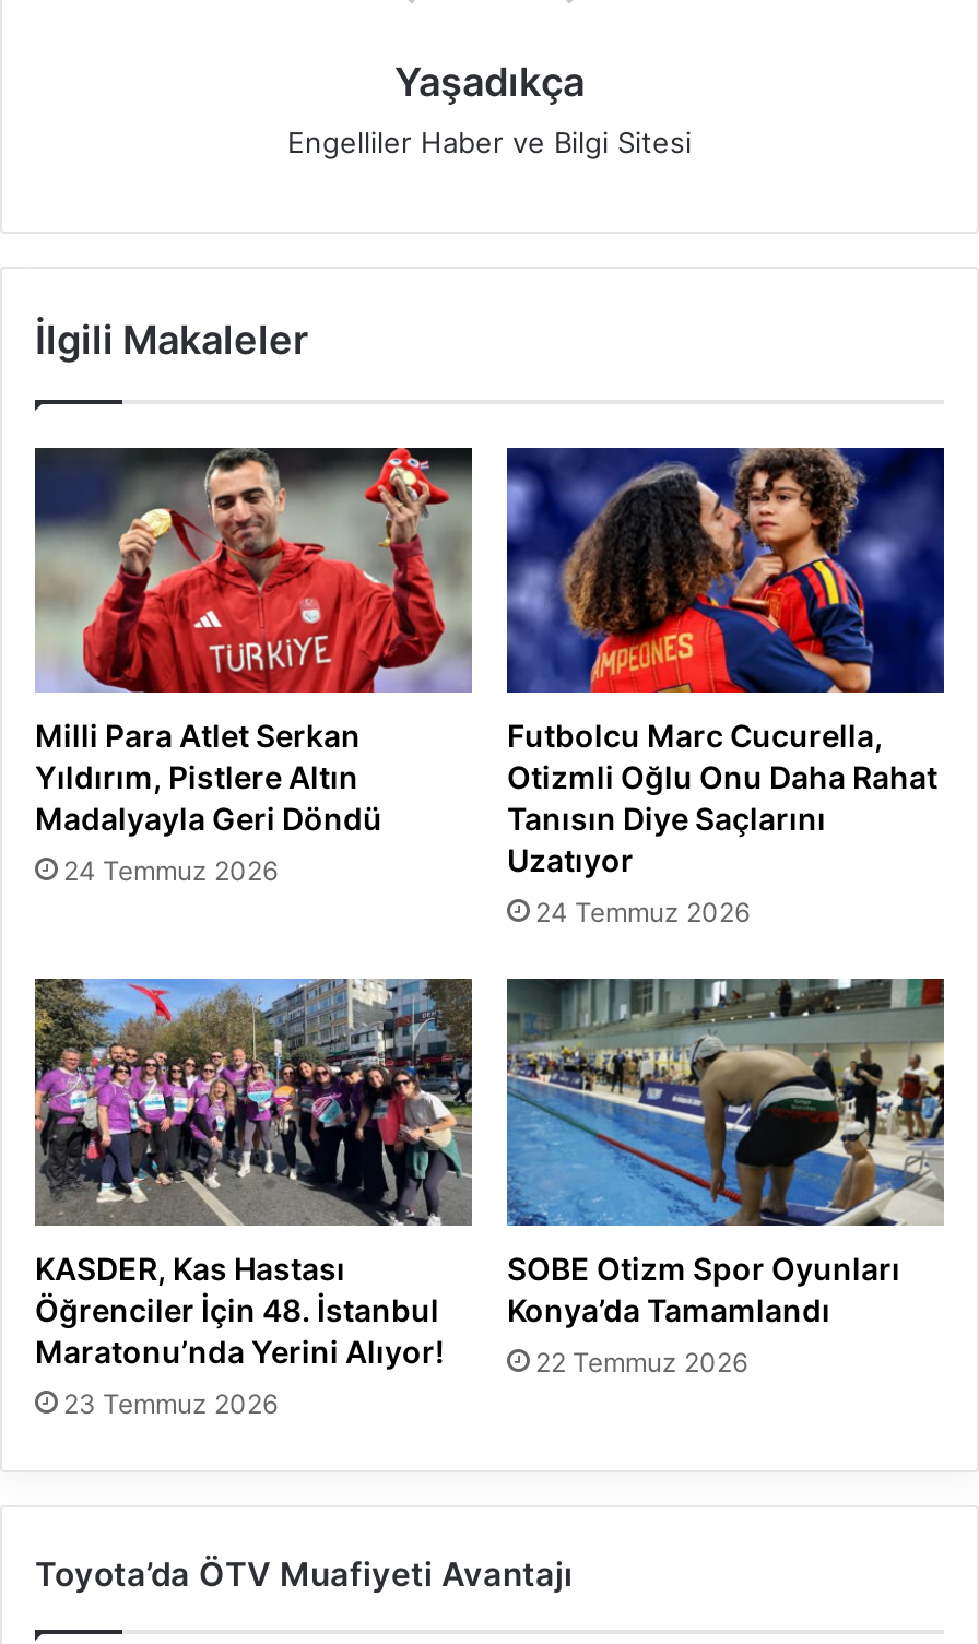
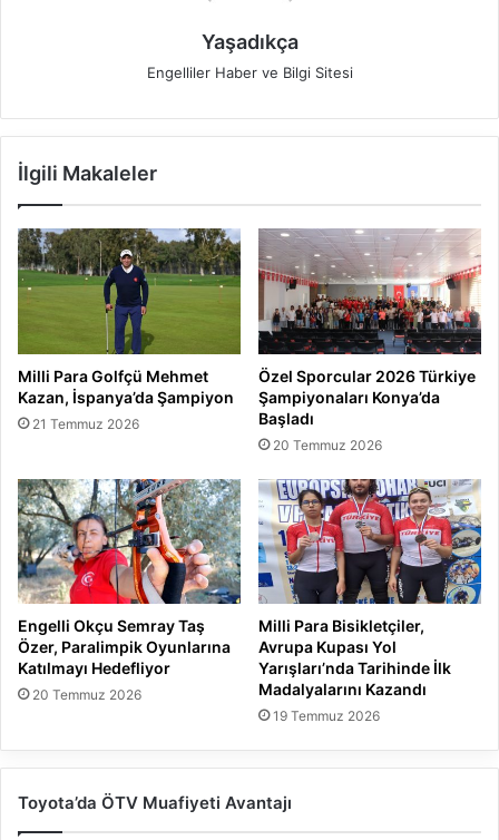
[35,446,474,838] [image] | Milli Para Atlet Serkan | Yıldırım, Pistlere Altın | Madalyayla Geri Döndü -> [17,227,242,406] [image] | Milli Para Golfçü Mehmet | Kazan, İspanya’da Şampiyon
[505,446,946,879] [image] | Futbolcu Marc Cucurella, | Otizmli Oğlu Onu Daha Rahat | Tanısın Diye Saçlarını | Uzatıyor -> [257,228,482,427] [image] | Özel Sporcular 2026 Türkiye | Şampiyonaları Konya’da | Başladı
[63,855,278,888] 24 Temmuz 2026 -> [32,415,139,432] 21 Temmuz 2026
[535,897,750,930] 24 Temmuz 2026 -> [273,436,382,453] 20 Temmuz 2026
[33,939,474,1370] [image] | KASDER, Kas Hastası | Öğrenciler İçin 48. İstanbul | Maratonu’nda Yerini Alıyor! -> [17,478,242,678] [image] | Engelli Okçu Semray Taş | Özer, Paralimpik Oyunlarına | Katılmayı Hedefliyor
[505,939,946,1329] [image] | SOBE Otizm Spor Oyunları | Konya’da Tamamlandı -> [257,478,482,699] [image] | Milli Para Bisikletçiler, | Avrupa Kupası Yol | Yarışları’nda Tarihinde İlk | Madalyalarını Kazandı
[535,1346,747,1379] 22 Temmuz 2026 -> [273,708,380,724] 19 Temmuz 2026
[63,1388,278,1421] 23 Temmuz 2026 -> [32,687,141,703] 20 Temmuz 2026

